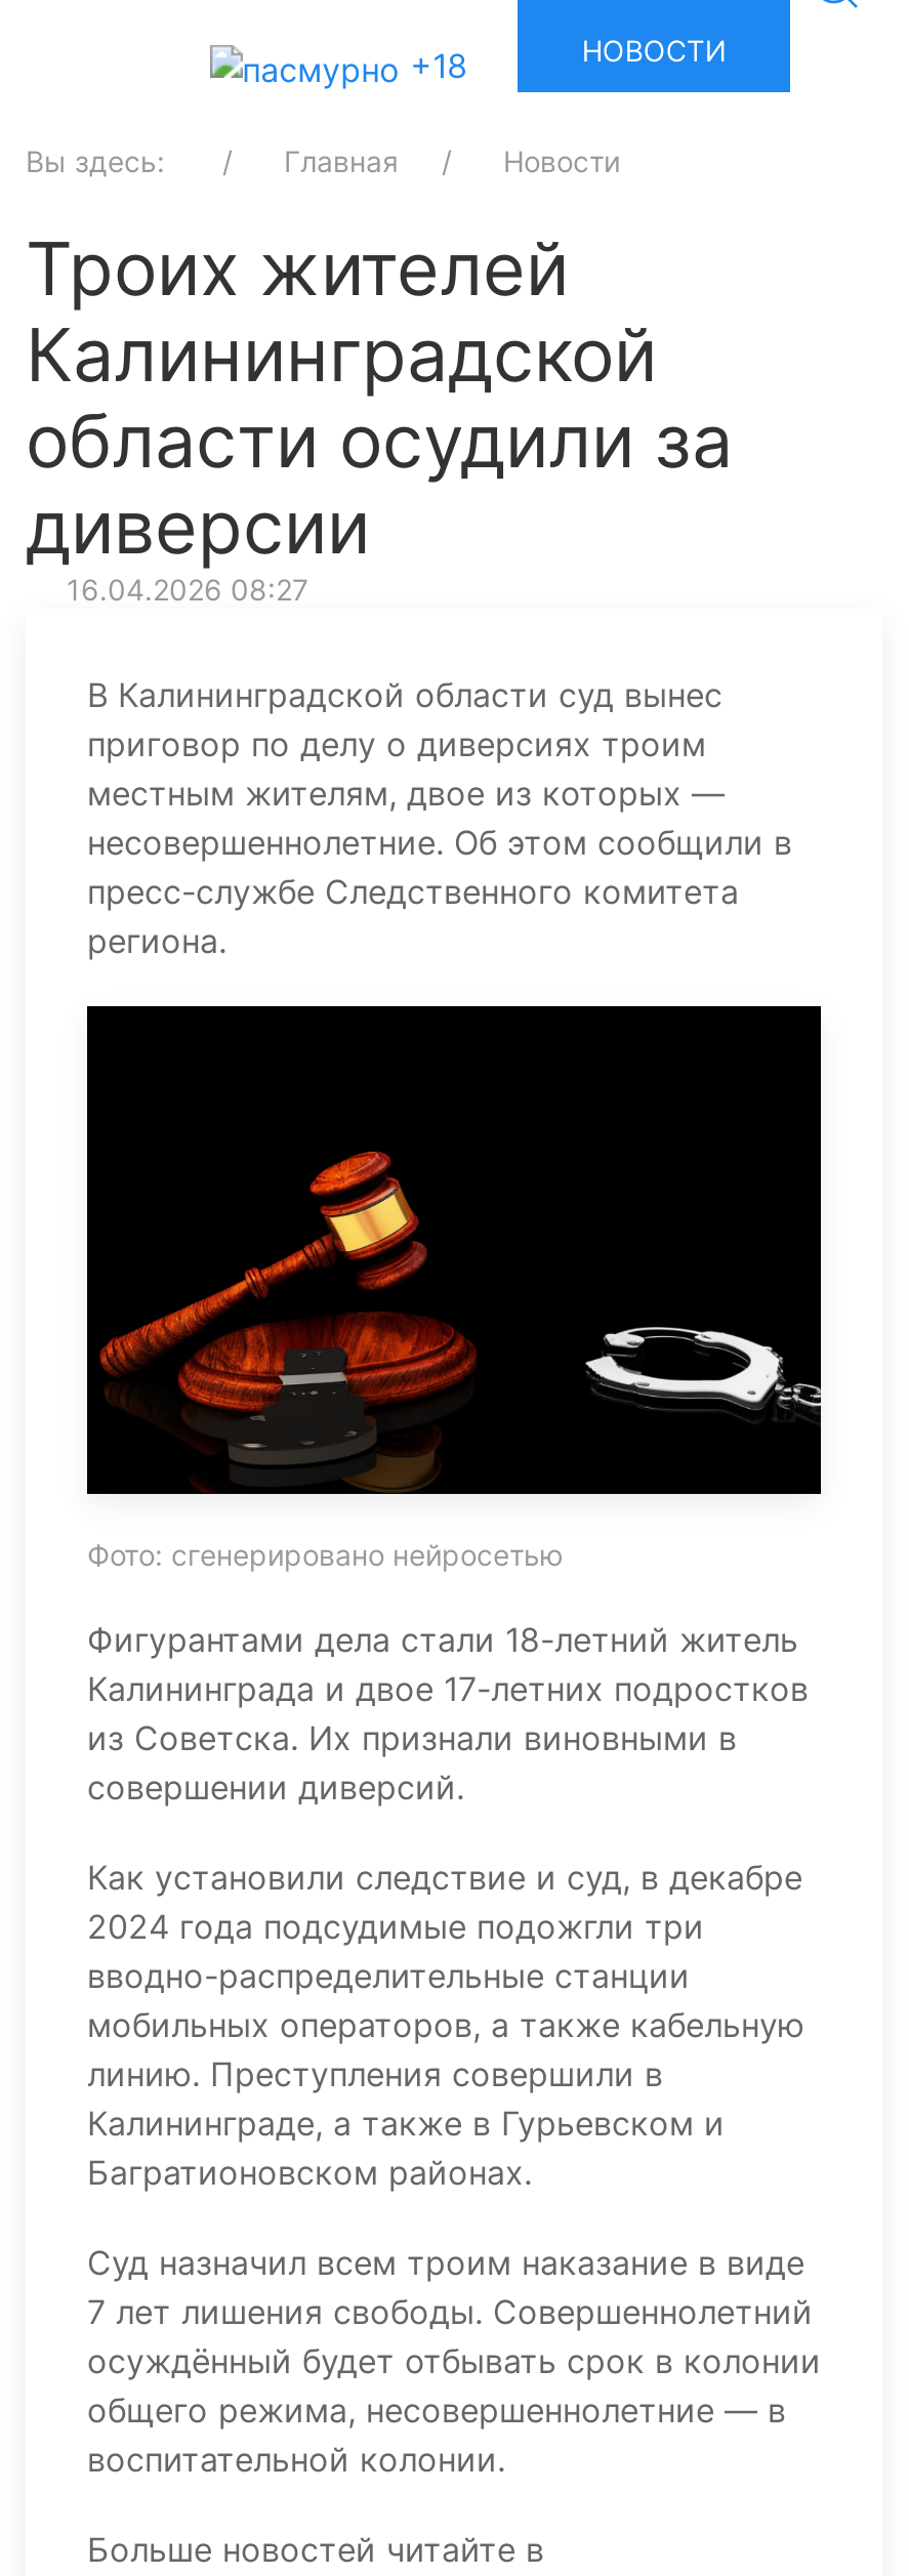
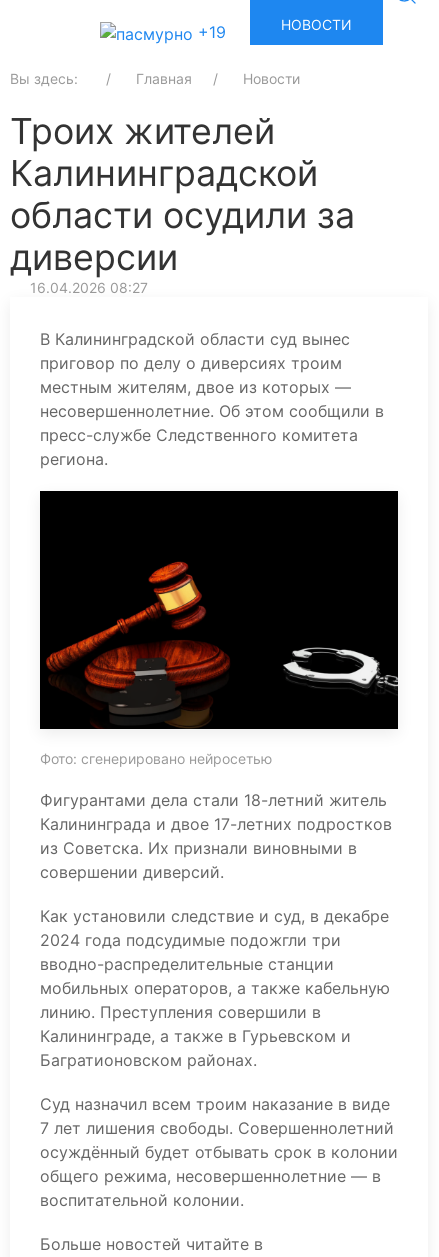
[400,45,468,86] +18 -> [193,22,226,42] +19

